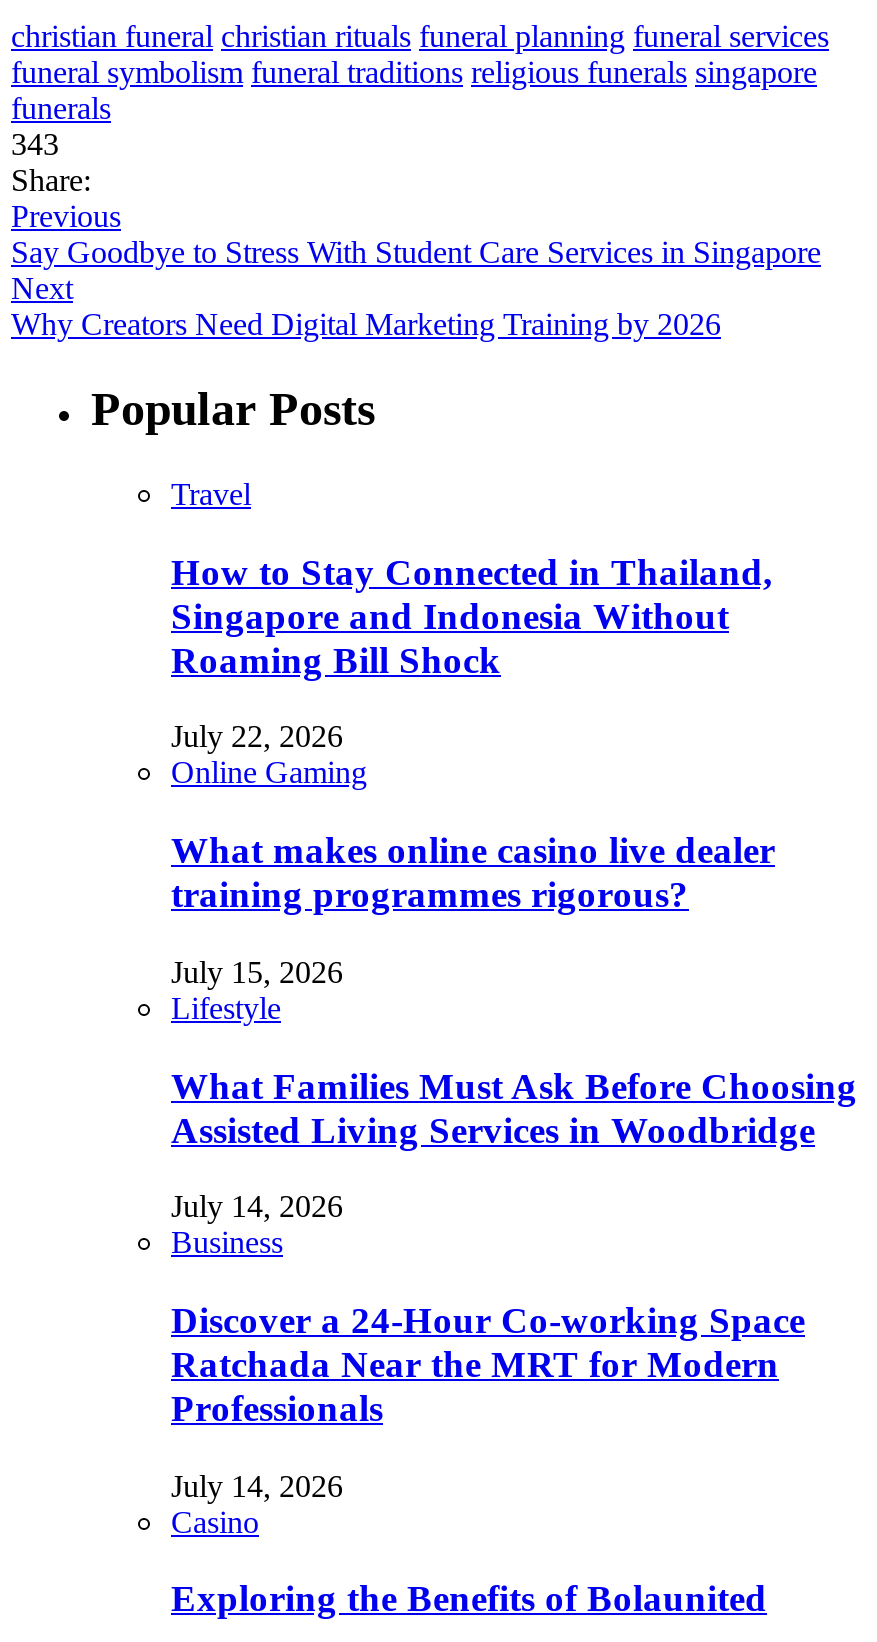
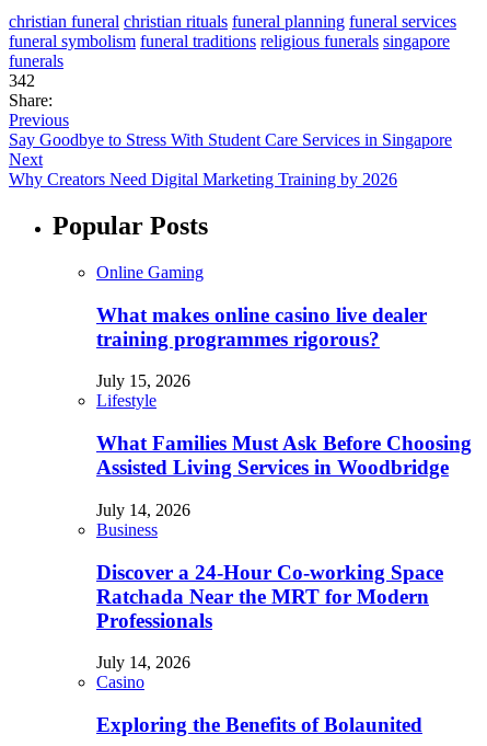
[11,127,59,161] 343 -> [9,71,35,90] 342
[171,477,773,754] Travel | How to Stay Connected in Thailand, | Singapore and Indonesia Without | Roaming Bill Shock | July 22, 2026 -> none

